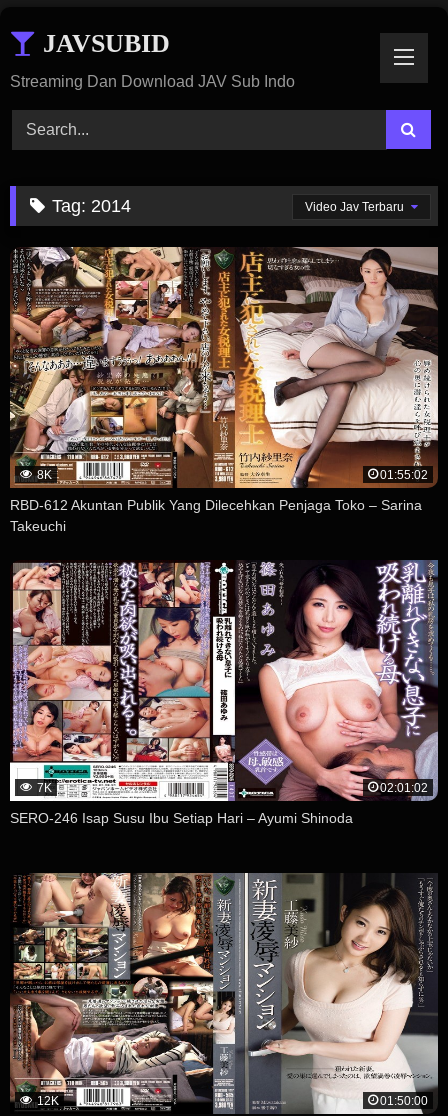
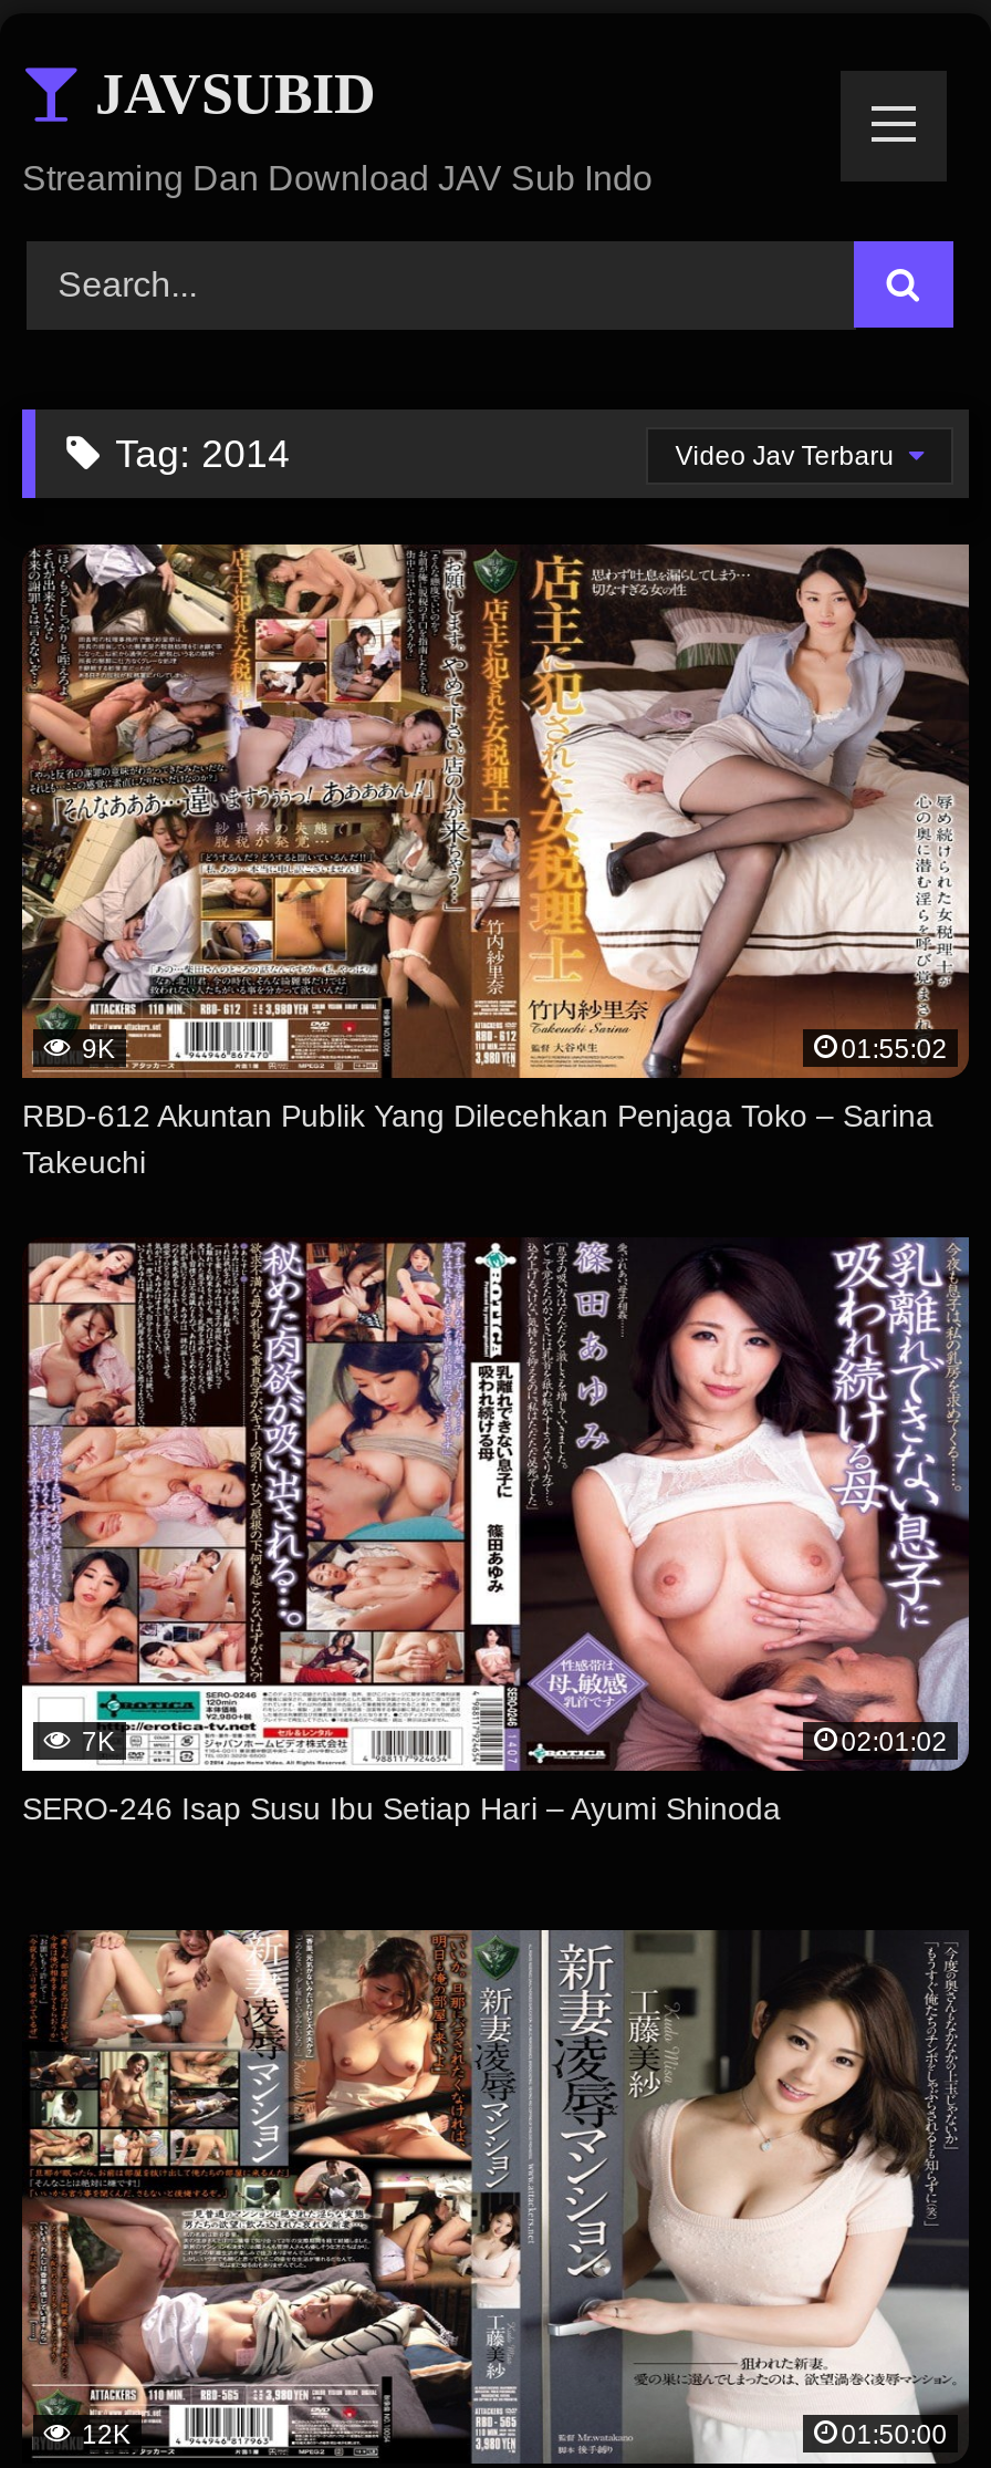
[34,468,52,482] 8K -> [75,1033,115,1064] 9K

